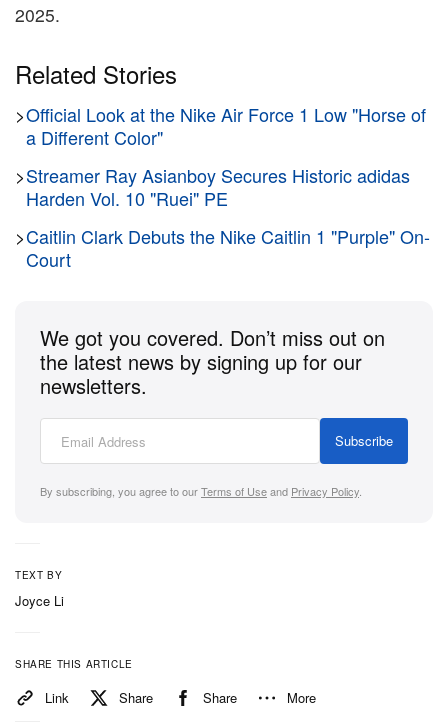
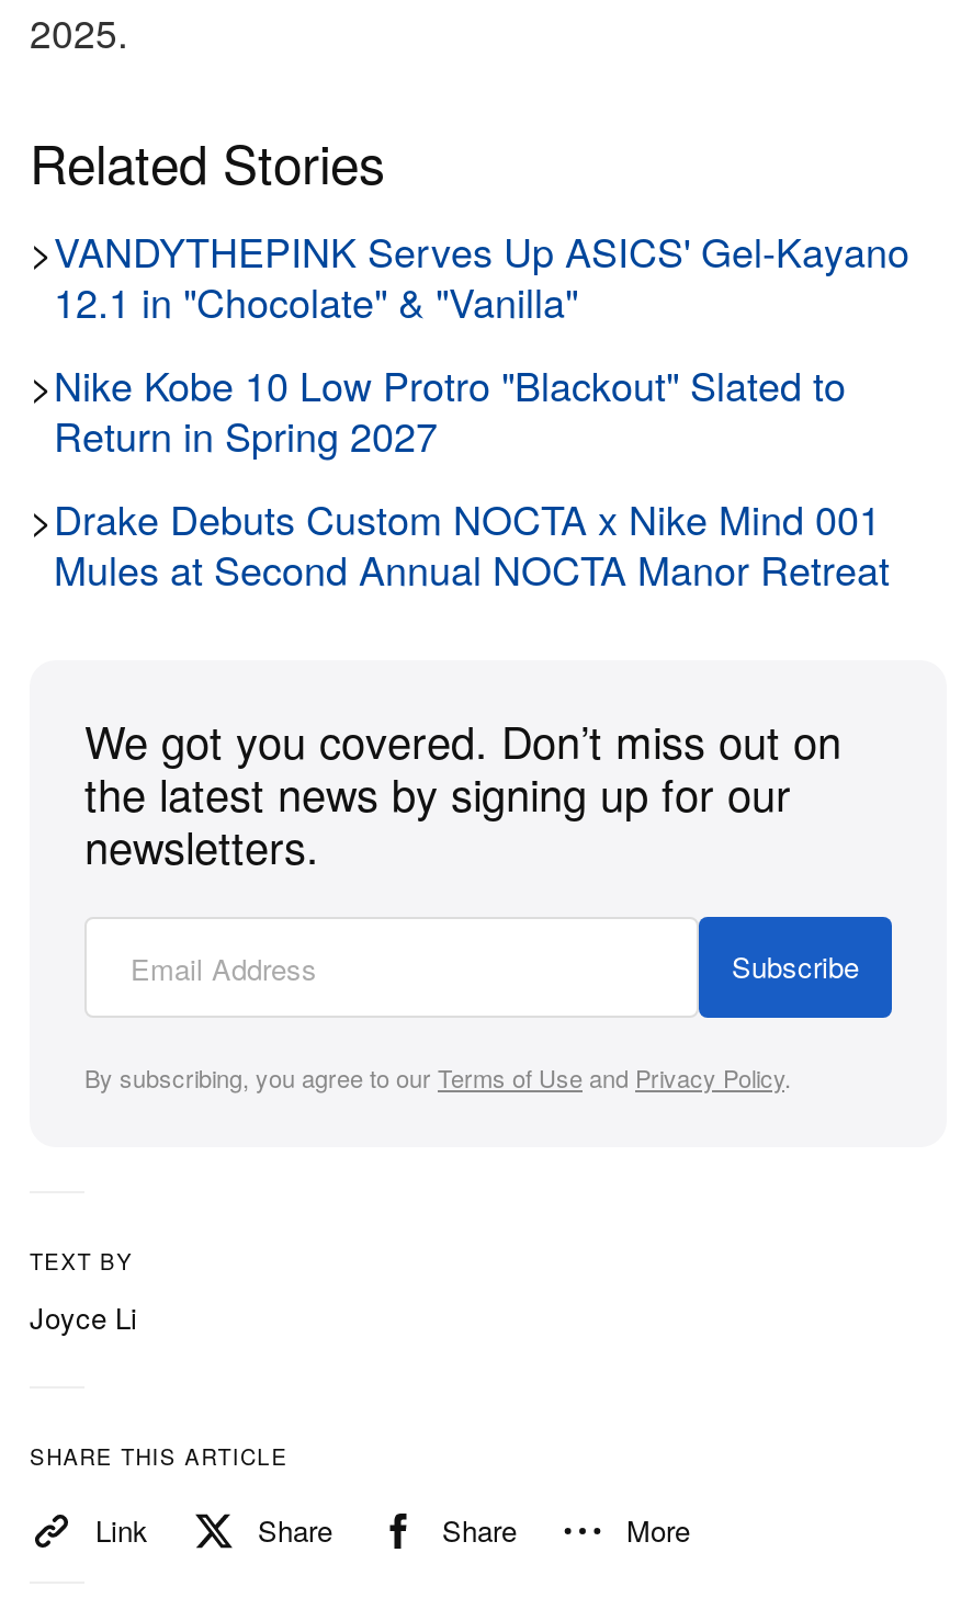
[15,101,426,150] >Official Look at the Nike Air Force 1 Low "Horse of | a Different Color" -> [30,222,909,329] >VANDYTHEPINK Serves Up ASICS' Gel-Kayano | 12.1 in "Chocolate" & "Vanilla"
[15,162,410,211] > Streamer Ray Asianboy Secures Historic adidas | Harden Vol. 10 "Ruei" PE -> [30,356,846,463] > Nike Kobe 10 Low Protro "Blackout" Slated to | Return in Spring 2027
[15,223,430,272] > Caitlin Clark Debuts the Nike Caitlin 1 "Purple" On- | Court -> [30,489,890,597] > Drake Debuts Custom NOCTA x Nike Mind 001 | Mules at Second Annual NOCTA Manor Retreat

